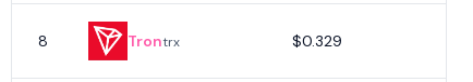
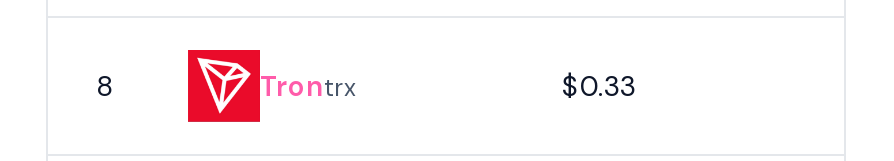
[292,31,342,51] $0.329 -> [562,68,636,104] $0.33

